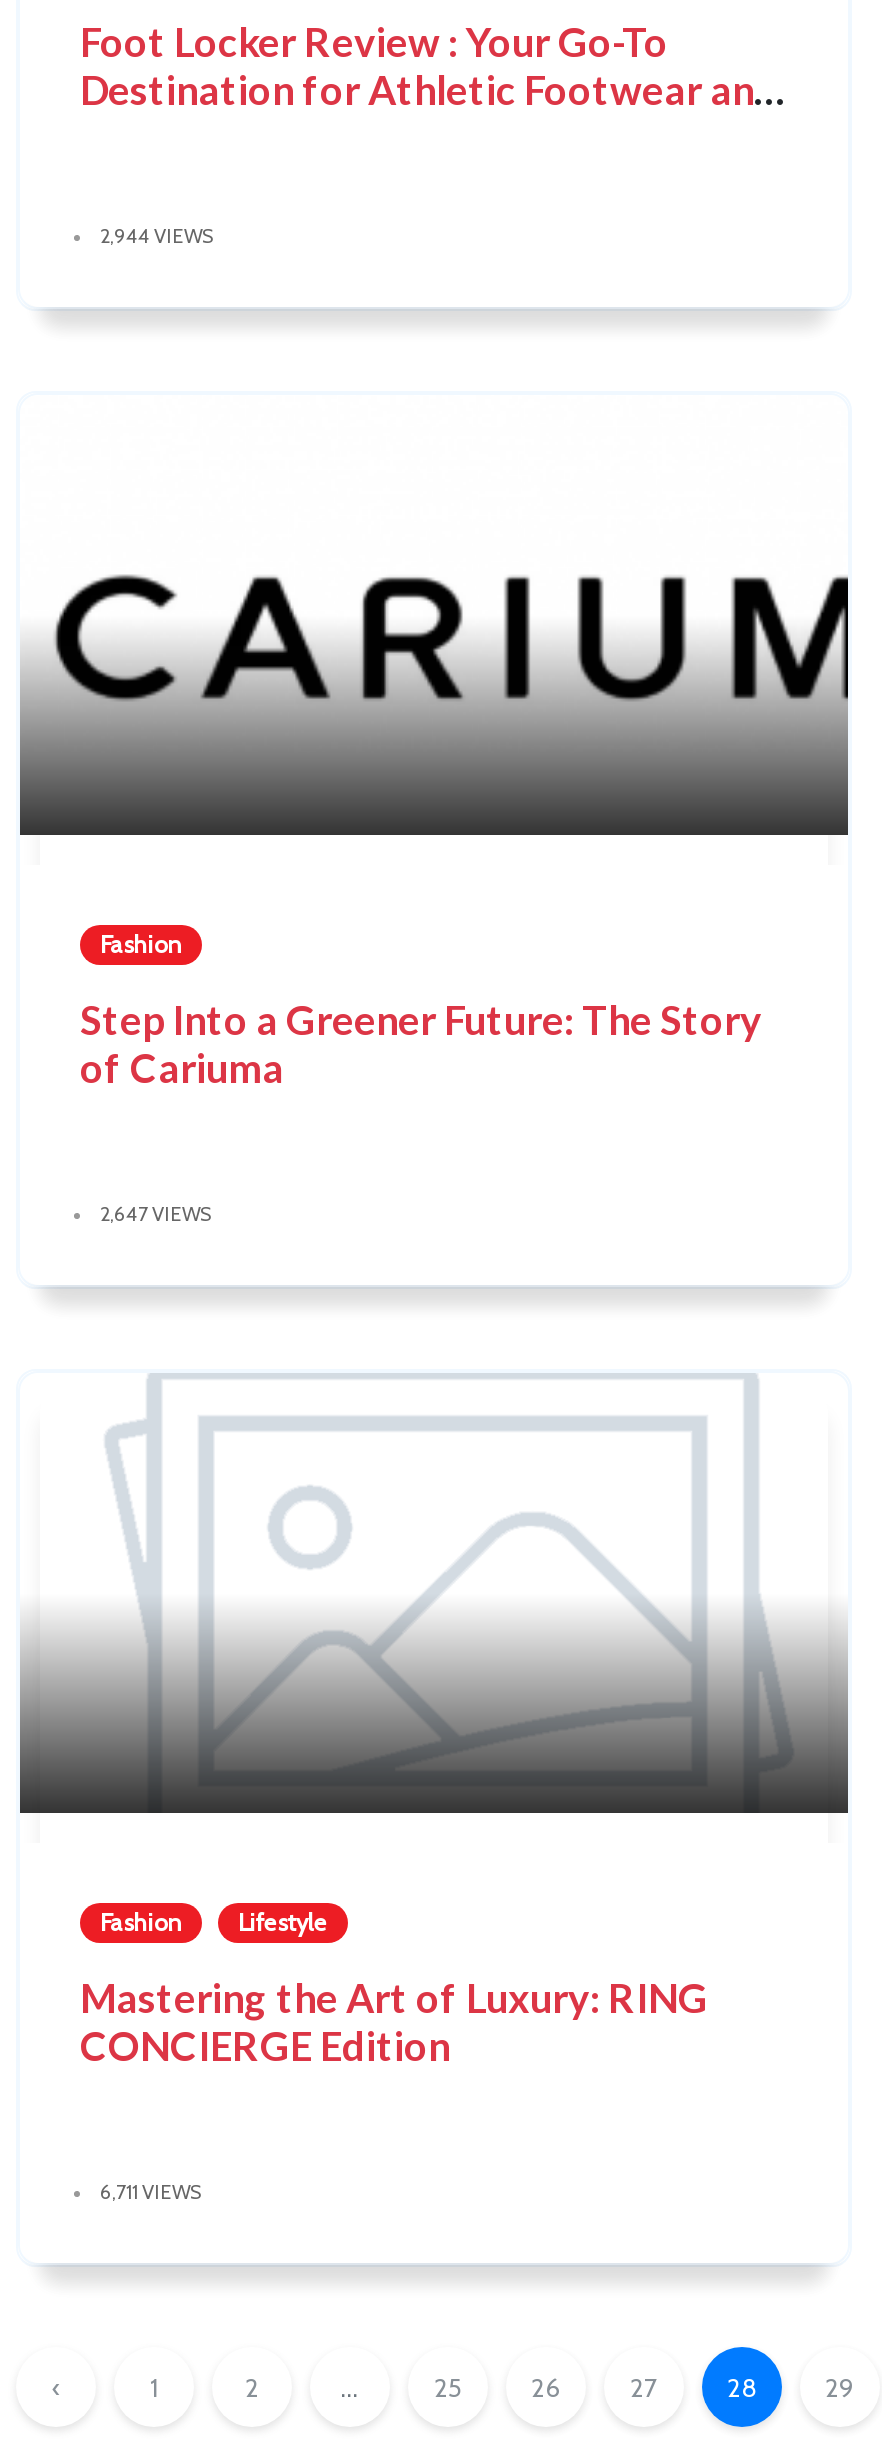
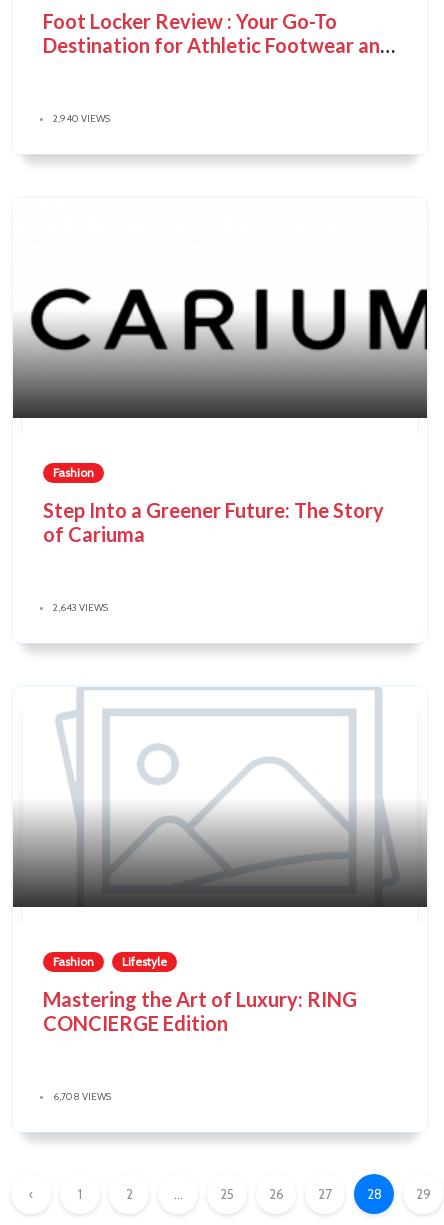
[100,223,212,249] 2,944 VIEWS -> [53,112,110,125] 2,940 VIEWS
[100,1201,210,1227] 2,647 VIEWS -> [53,601,108,614] 2,643 VIEWS
[100,2179,200,2205] 6,711 VIEWS -> [53,1090,111,1103] 6,708 VIEWS

